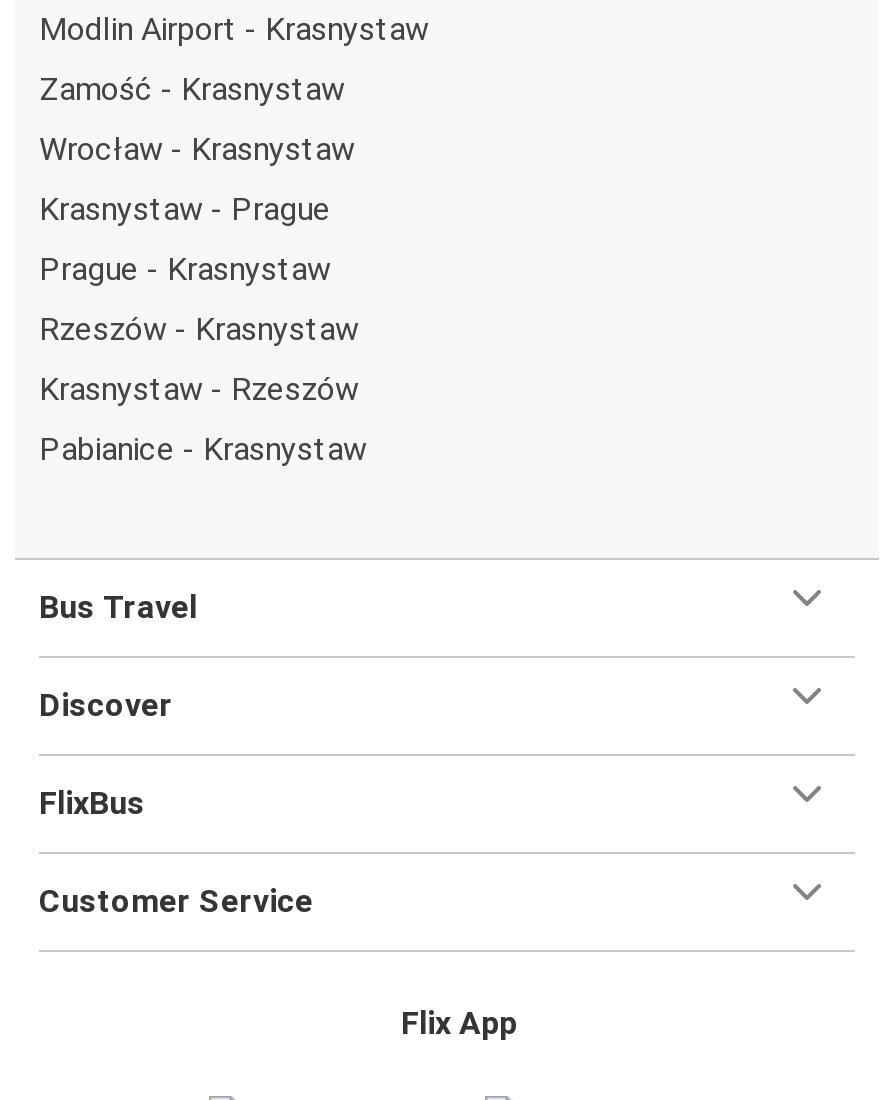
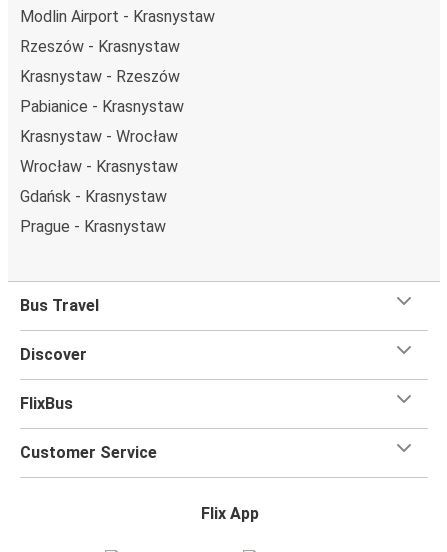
[39,69,345,227] Zamość - Krasnystaw | Krasnystaw - Prague -> none
moved [39,129,355,167] -> [20,156,178,175]: Wrocław - Krasnystaw
moved [39,249,331,287] -> [20,216,166,235]: Prague - Krasnystaw
moved [39,309,367,467] -> [20,36,184,115]: Rzeszów - Krasnystaw | Krasnystaw - Rzeszów | Pabianice - Krasnystaw
none -> [20,126,178,205] Krasnystaw - Wrocław | Gdańsk - Krasnystaw

